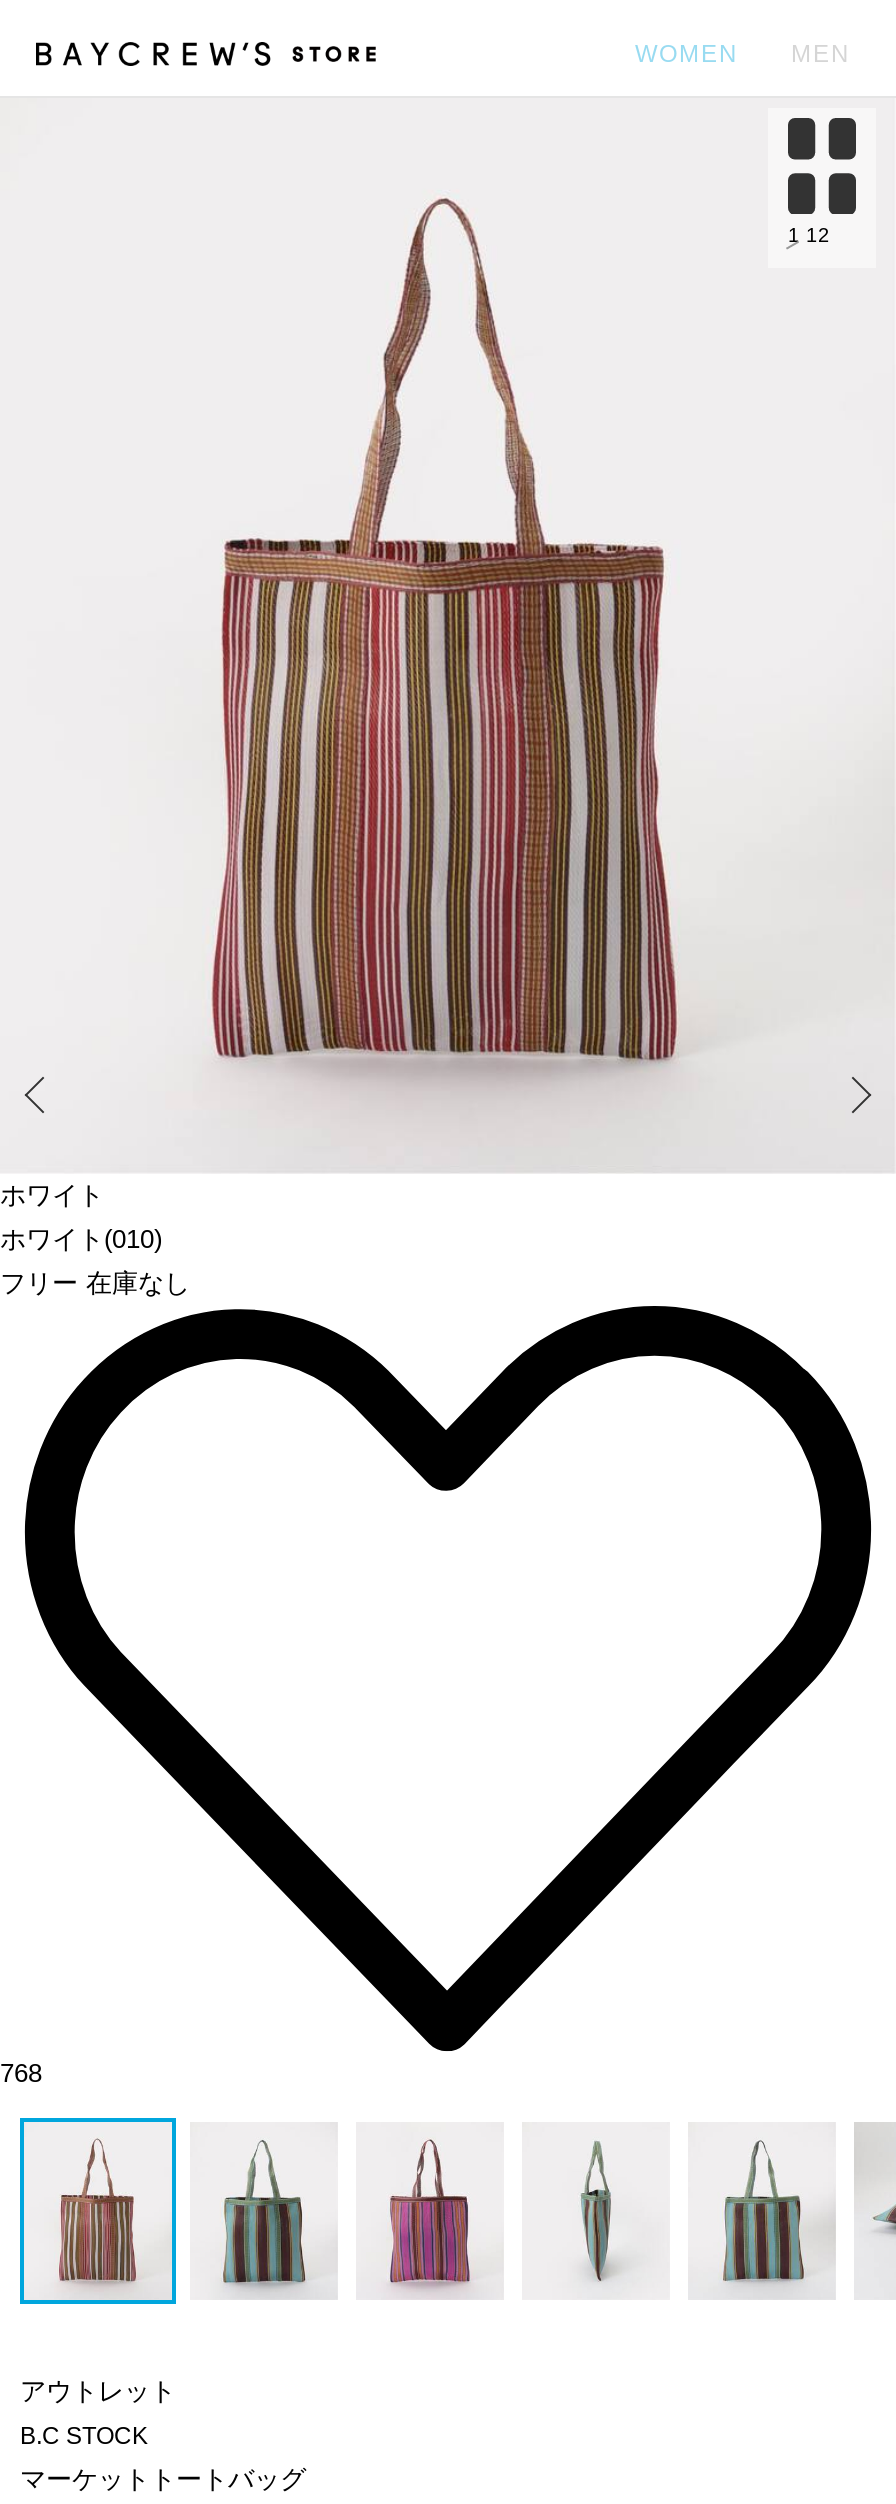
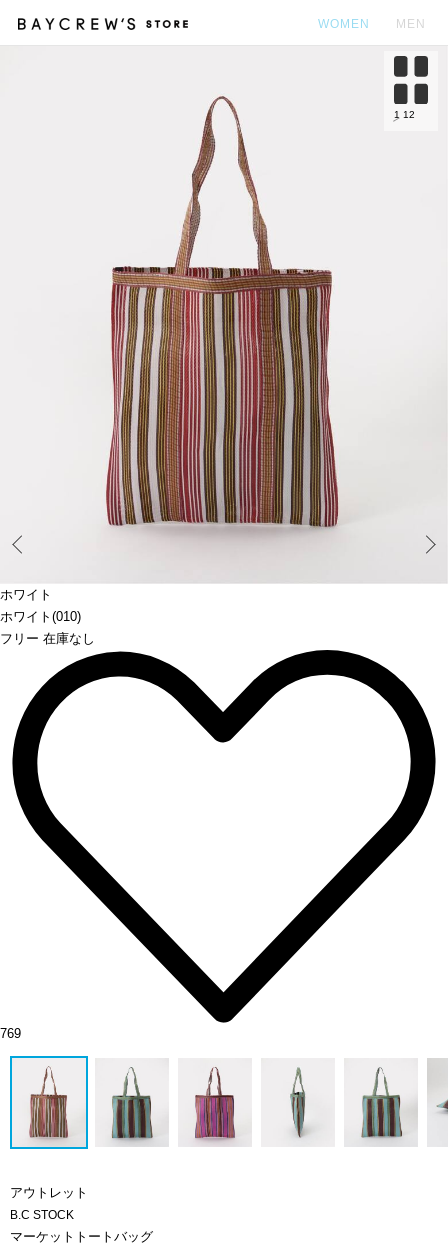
[0,2059,42,2089] 768 -> [0,1026,21,1041] 769

